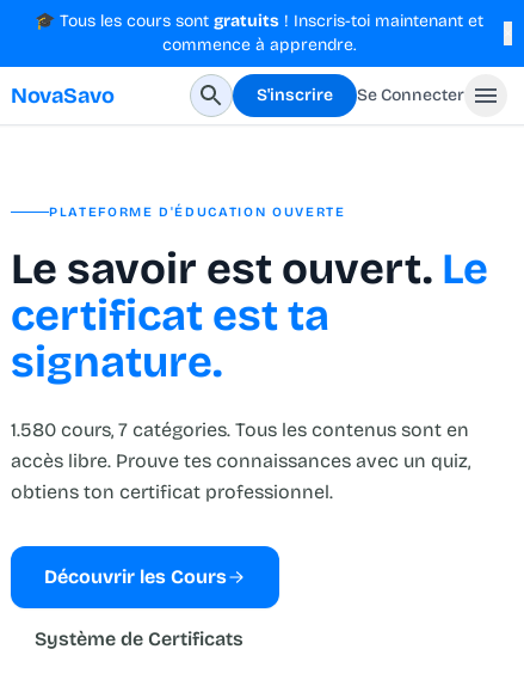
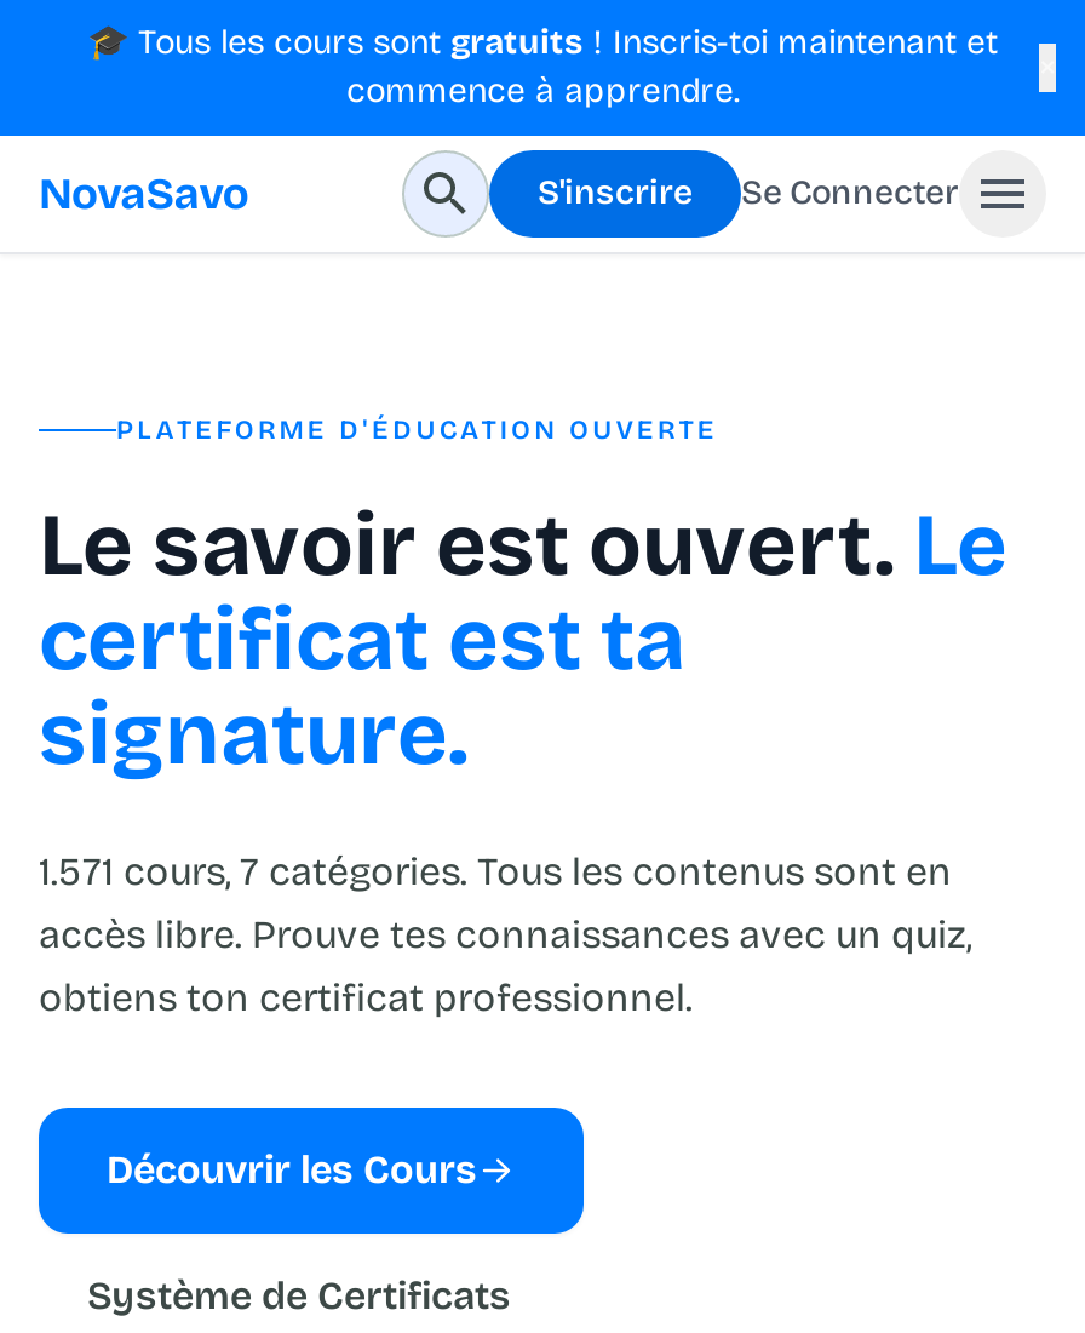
[11,418,469,440] 1.580 cours, 7 catégories. Tous les contenus sont en -> [39,847,952,893] 1.571 cours, 7 catégories. Tous les contenus sont en

